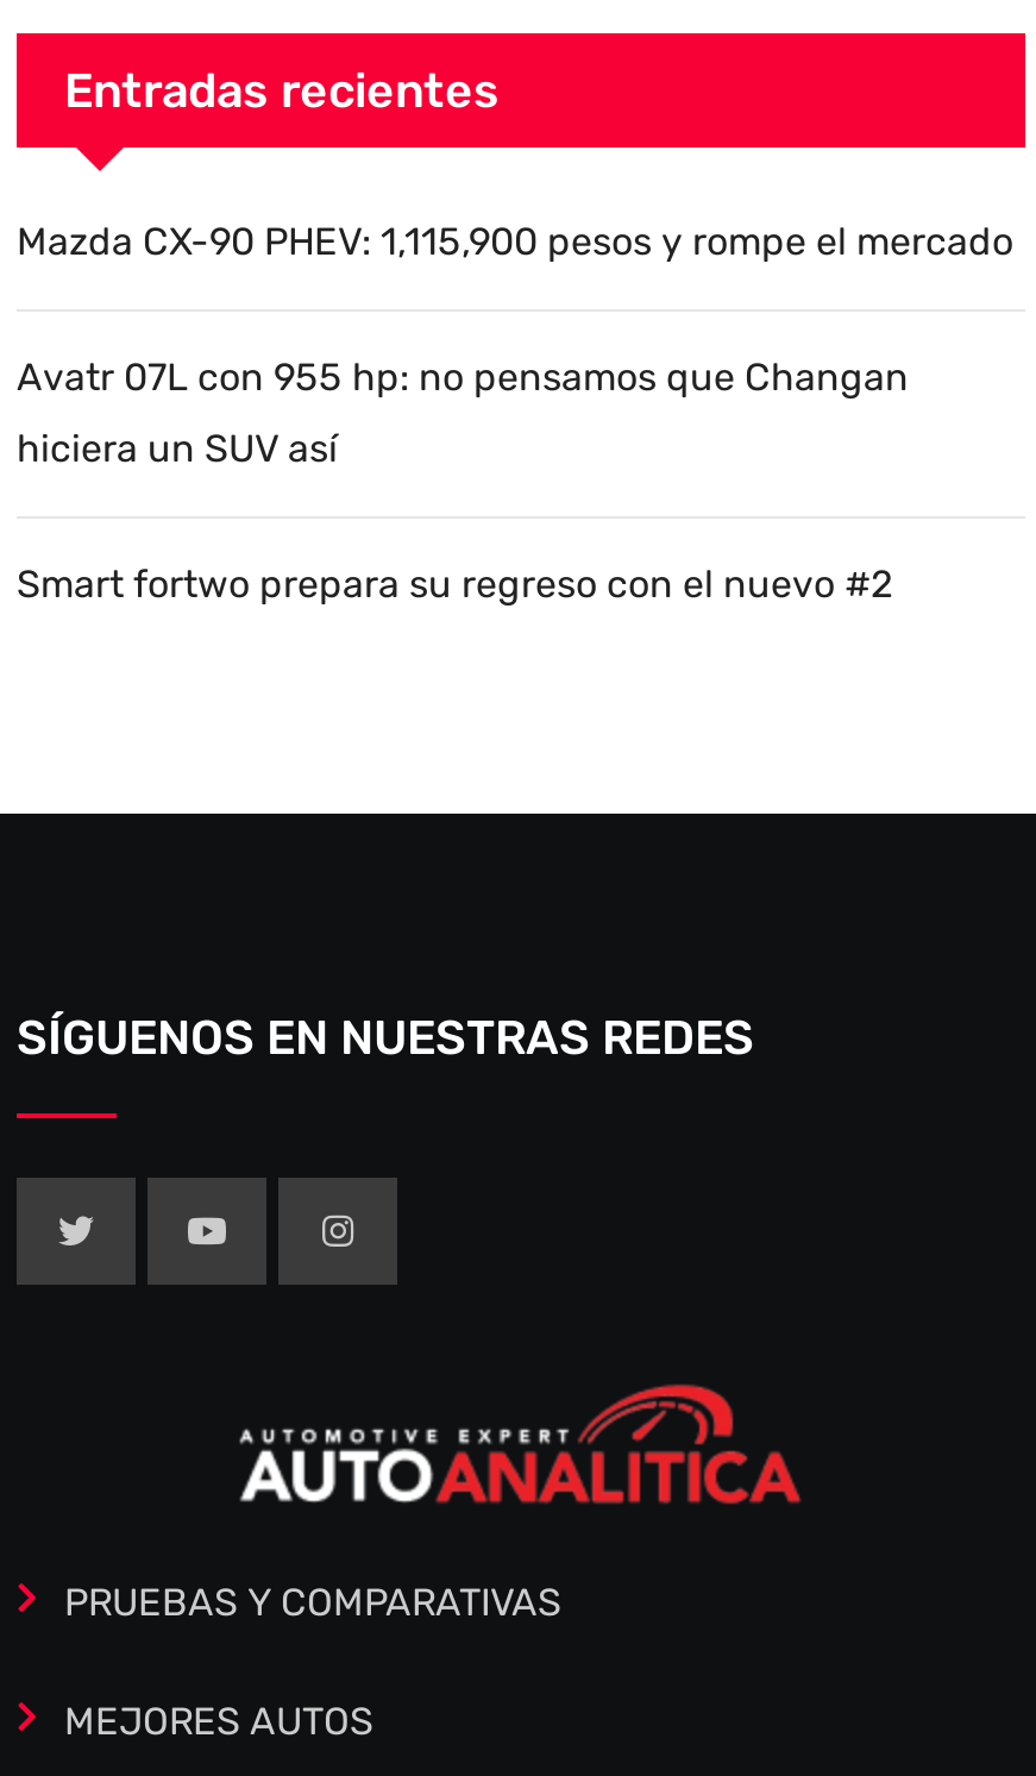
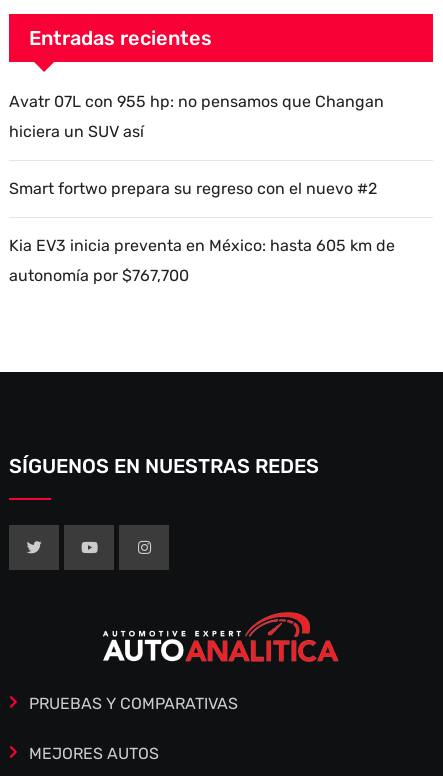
[17,220,1013,265] Mazda CX-90 PHEV: 1,115,900 pesos y rompe el mercado -> none
moved [17,355,909,607] -> [9,92,384,198]: Avatr 07L con 955 hp: no pensamos que Changan | hiciera un SUV así | Smart fortwo prepara su regreso con el nuevo #2
none -> [9,236,395,285] Kia EV3 inicia preventa en México: hasta 605 km de | autonomía por $767,700

